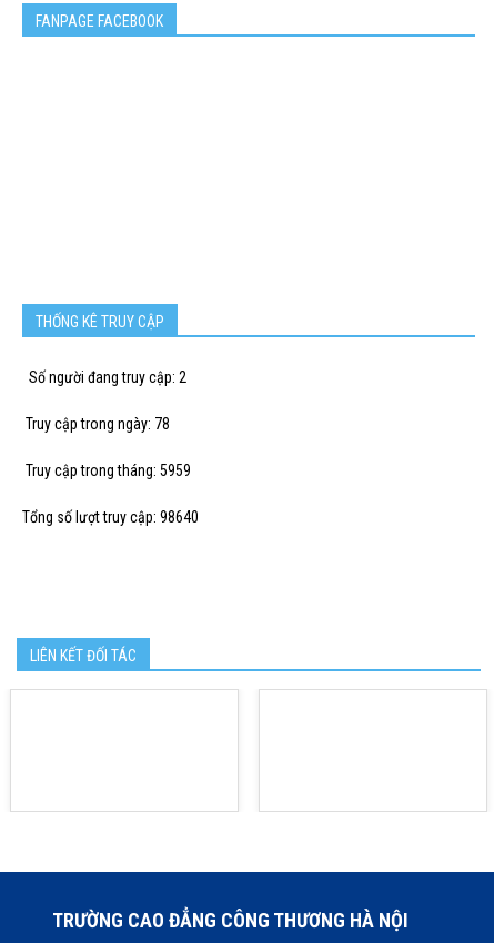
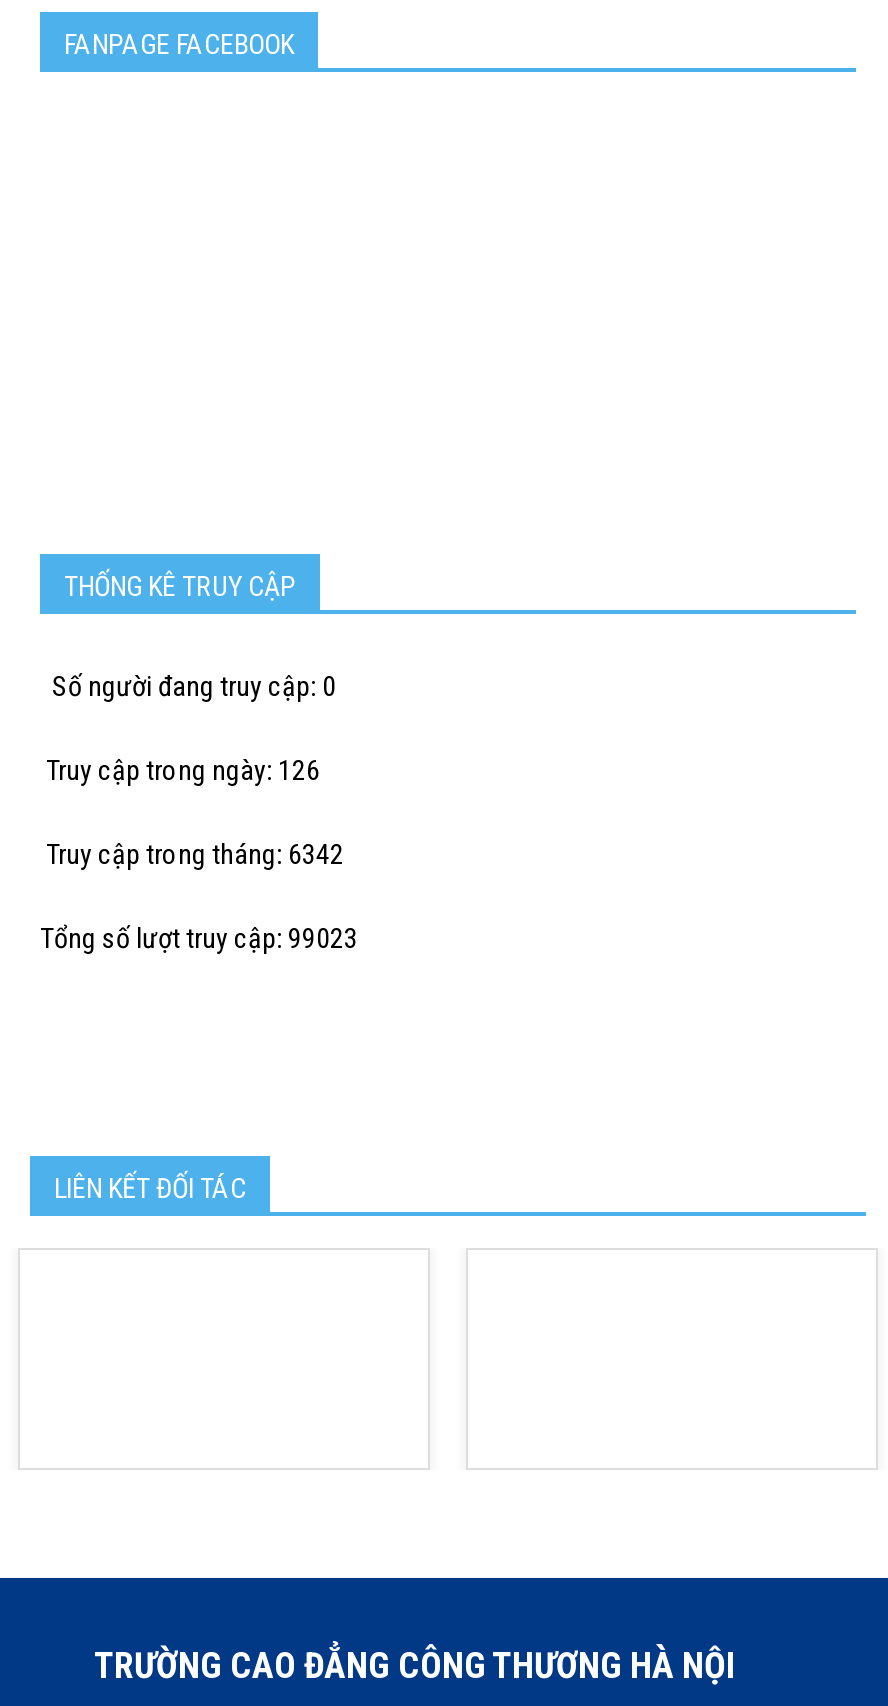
[22,368,186,386] Số người đang truy cập: 2 -> [40,669,336,701] Số người đang truy cập: 0
[22,415,170,432] Truy cập trong ngày: 78 -> [40,753,320,785] Truy cập trong ngày: 126
[22,461,191,479] Truy cập trong tháng: 5959 -> [40,837,344,869] Truy cập trong tháng: 6342
[22,508,199,526] Tổng số lượt truy cập: 98640 -> [40,921,358,953] Tổng số lượt truy cập: 99023

